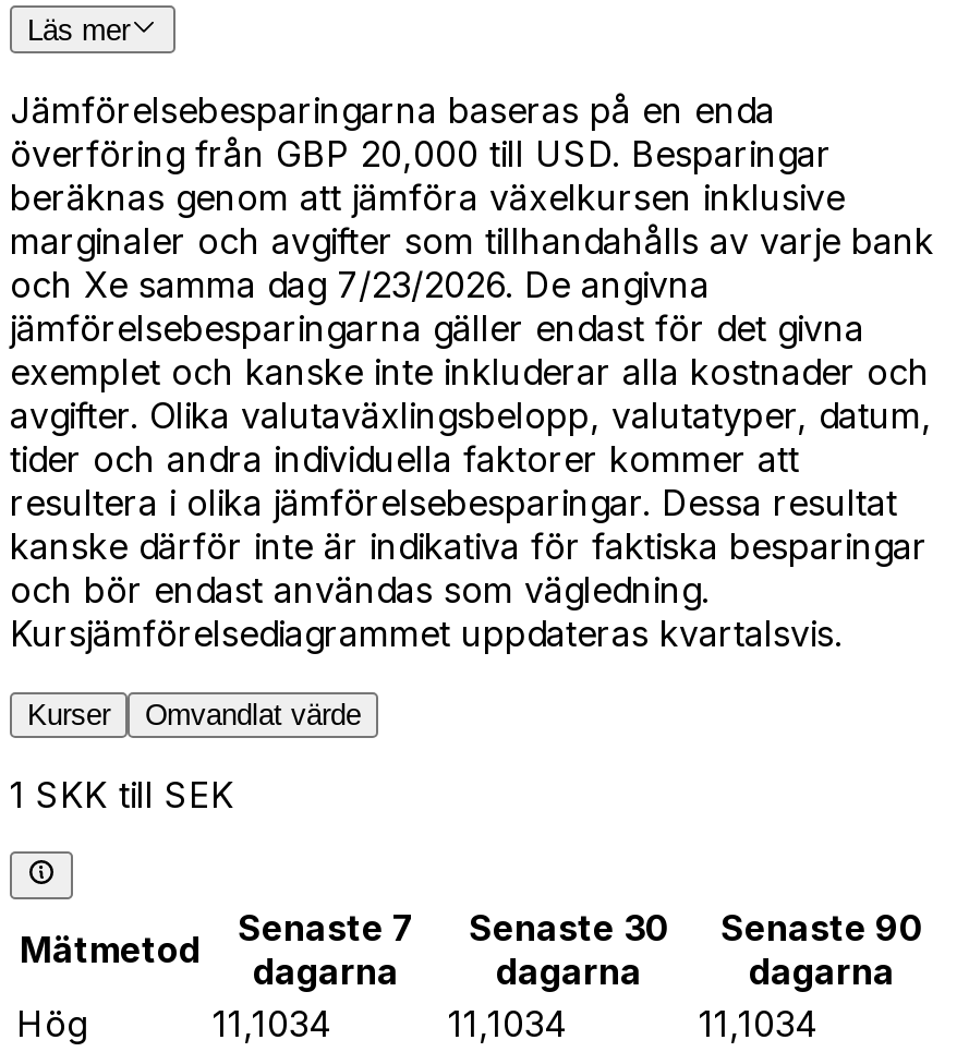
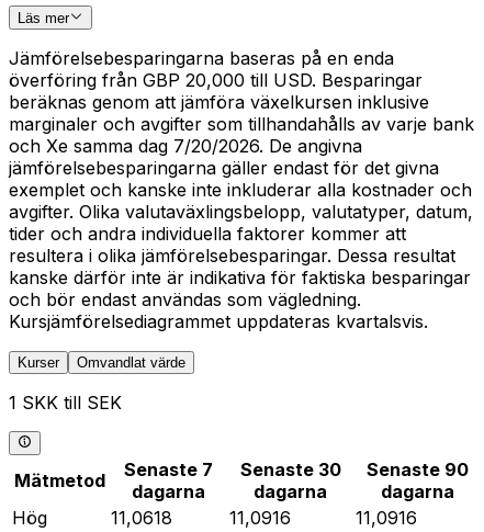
[10,263,710,306] och Xe samma dag 7/23/2026. De angivna -> [9,135,362,157] och Xe samma dag 7/20/2026. De angivna
[213,1003,332,1046] 11,1034 -> [111,507,172,529] 11,0618
[448,1003,568,1046] 11,1034 -> [229,507,291,529] 11,0916
[699,1003,819,1046] 11,1034 -> [356,507,417,529] 11,0916

